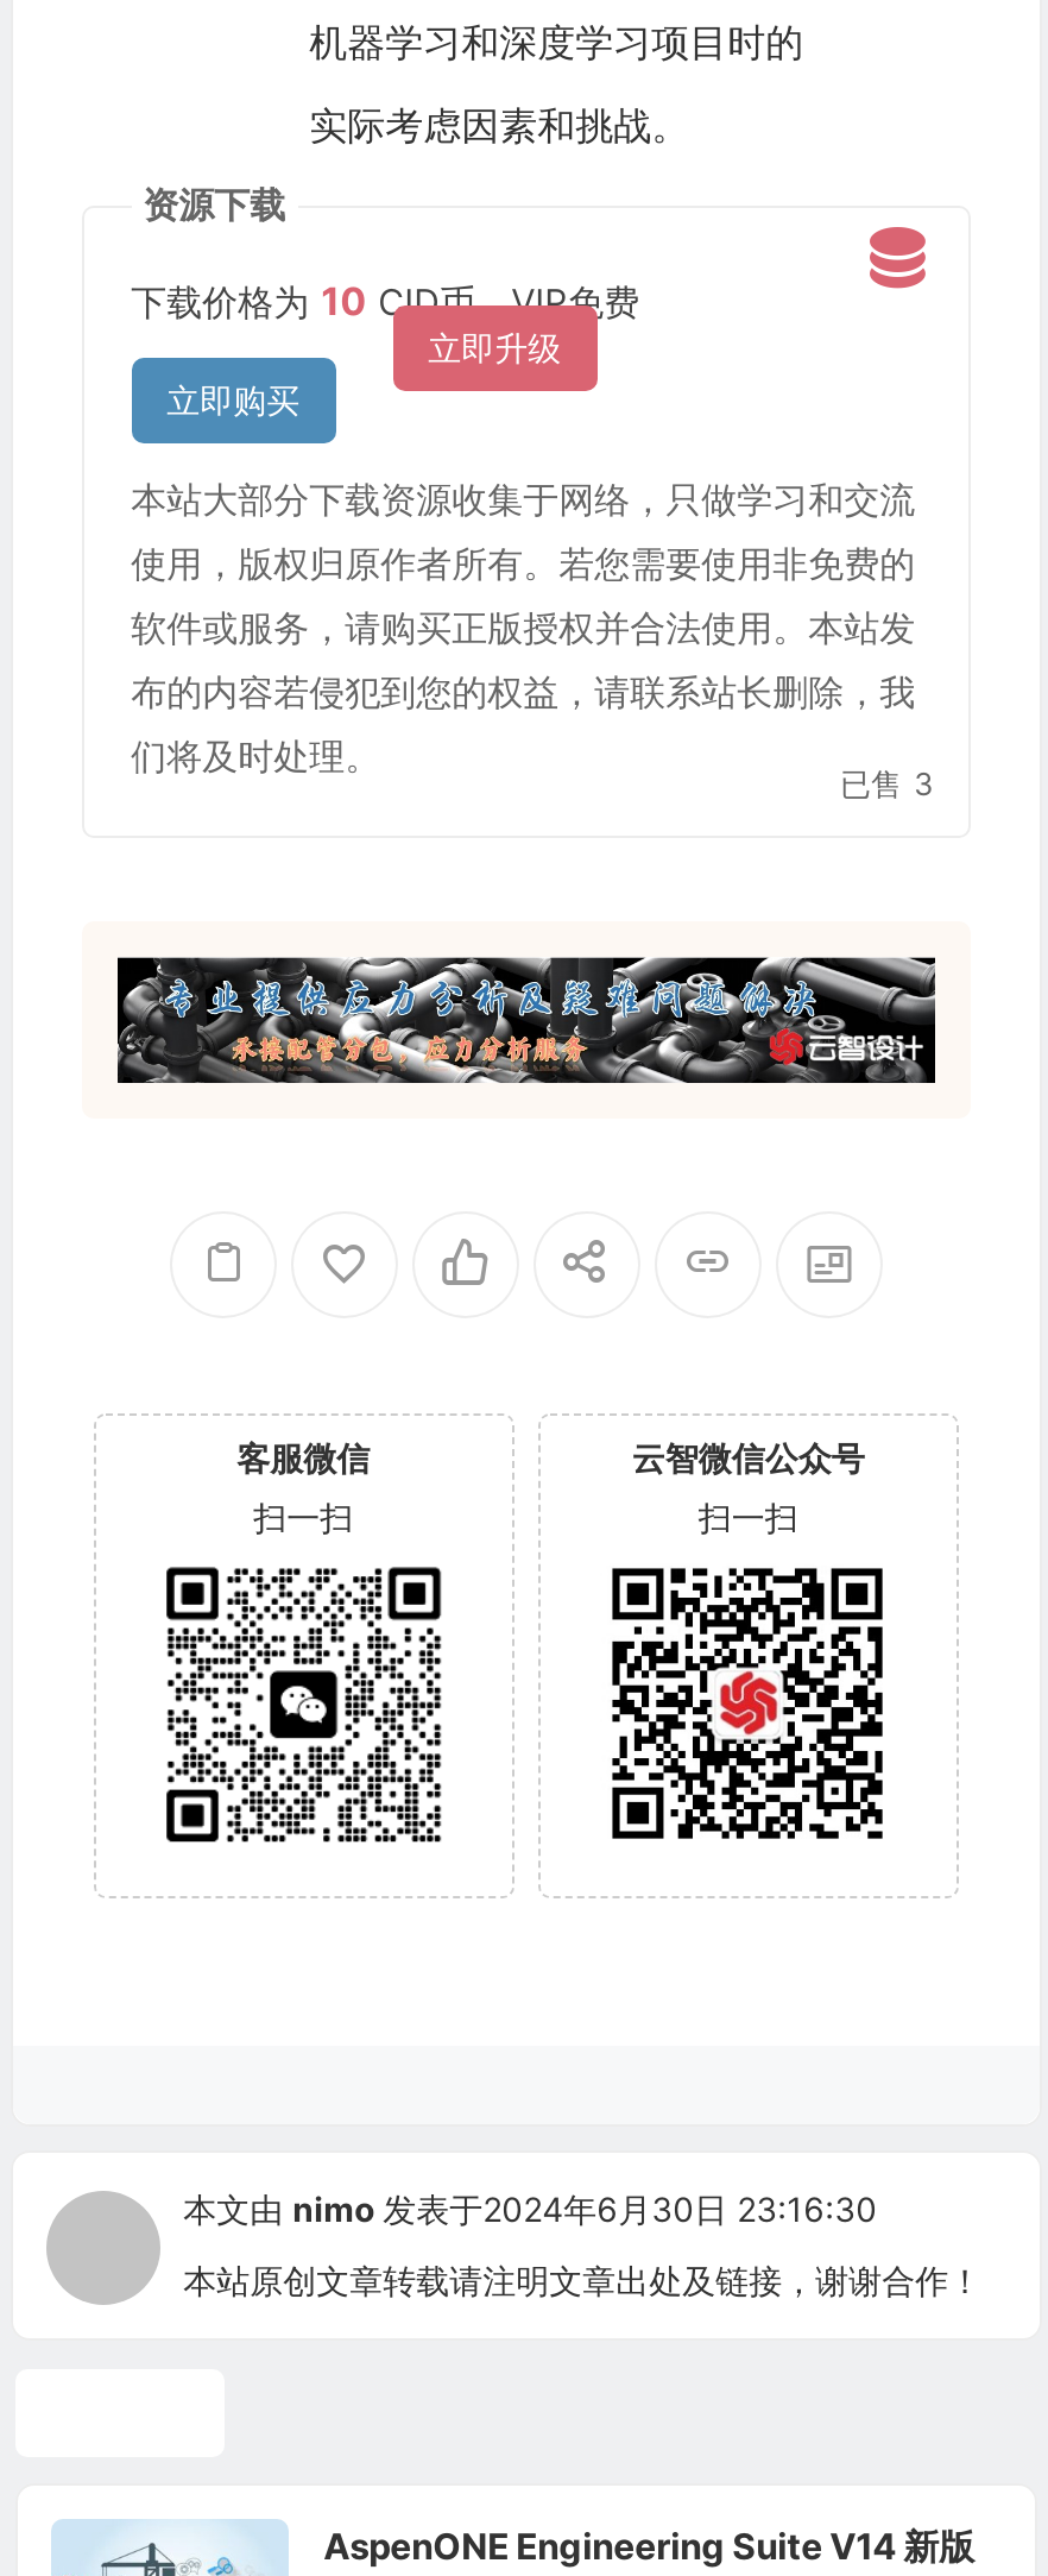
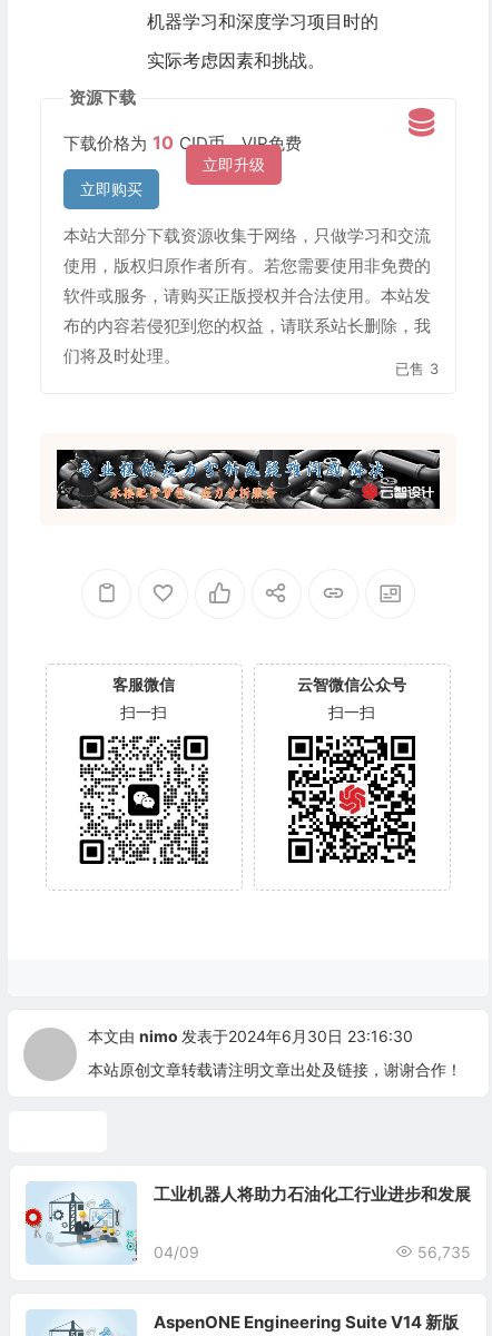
none -> [24,1183,471,1265] [image] | 工业机器人将助力石油化工行业进步和发展 | 04/09 | 56,735

